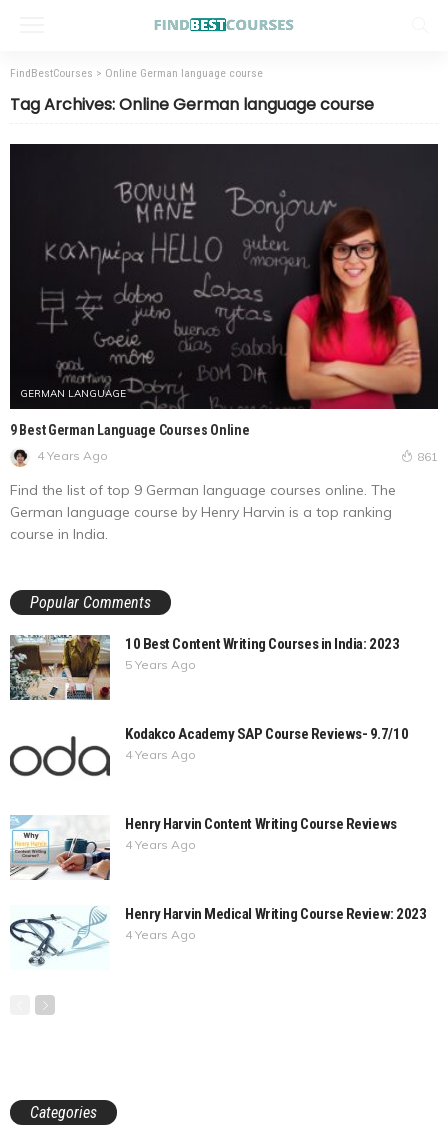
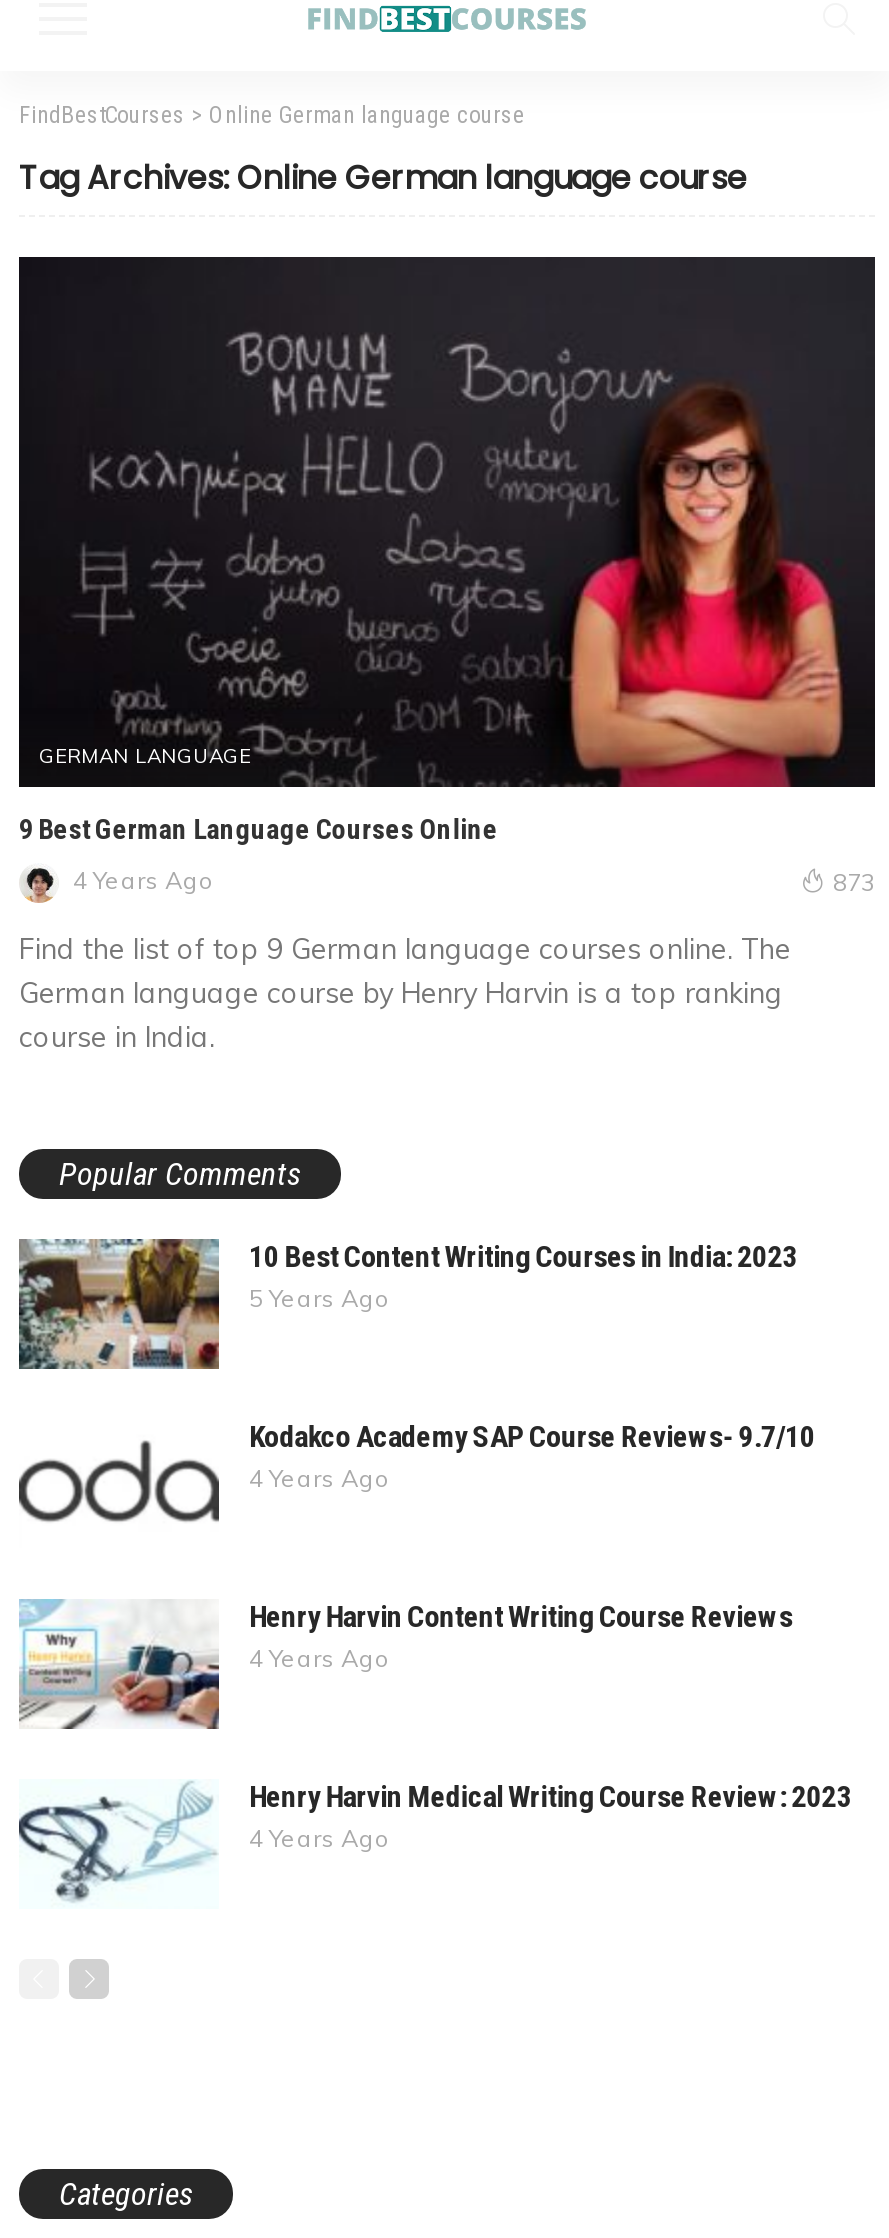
[417,448,438,463] 861 -> [833,866,875,896] 873

